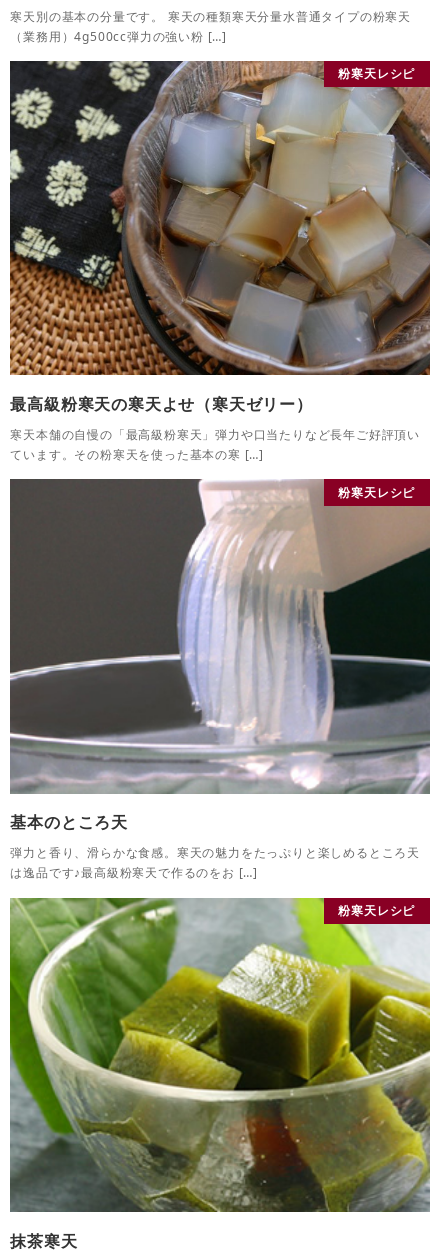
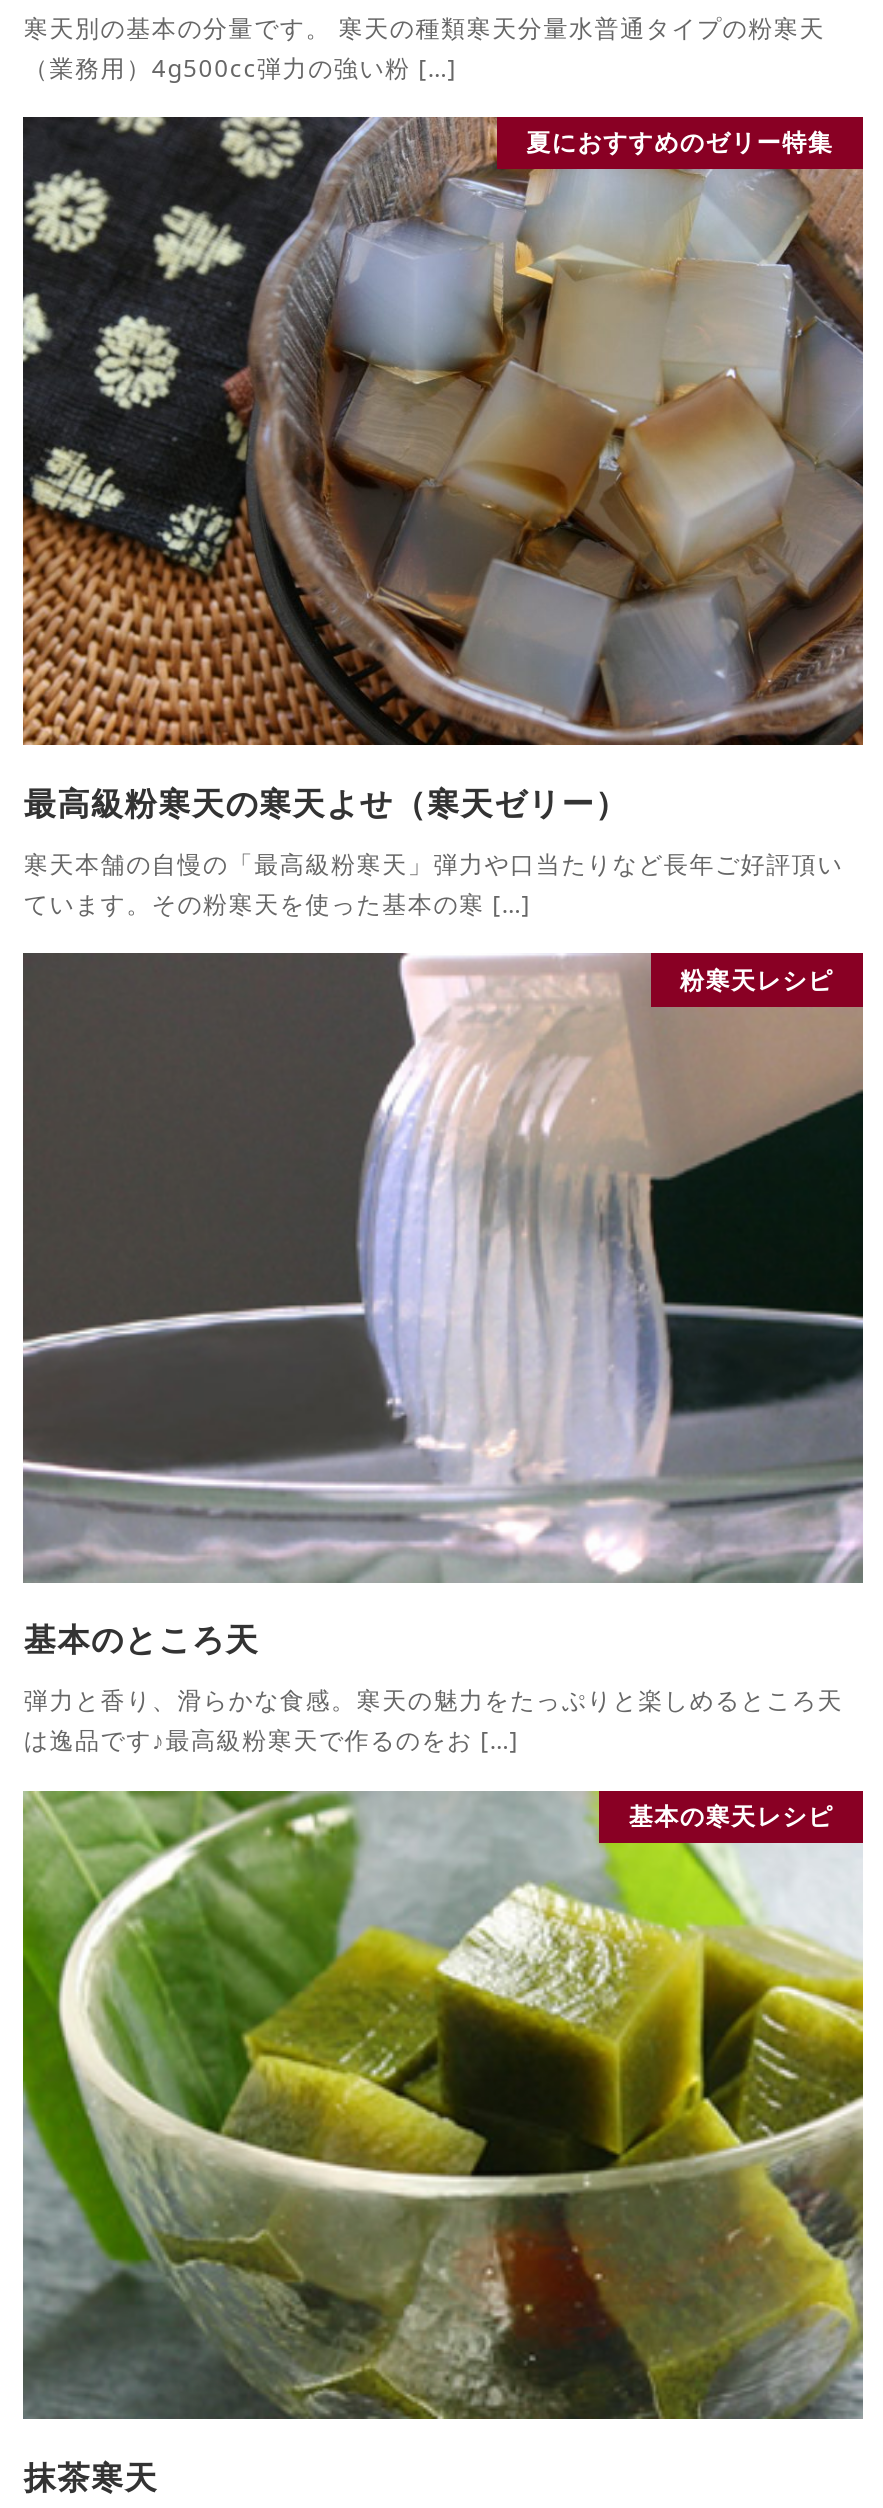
[338,65,415,82] 粉寒天レシピ -> [526,125,833,159] 夏におすすめのゼリー特集
[338,902,415,919] 粉寒天レシピ -> [629,1799,833,1833] 基本の寒天レシピ

